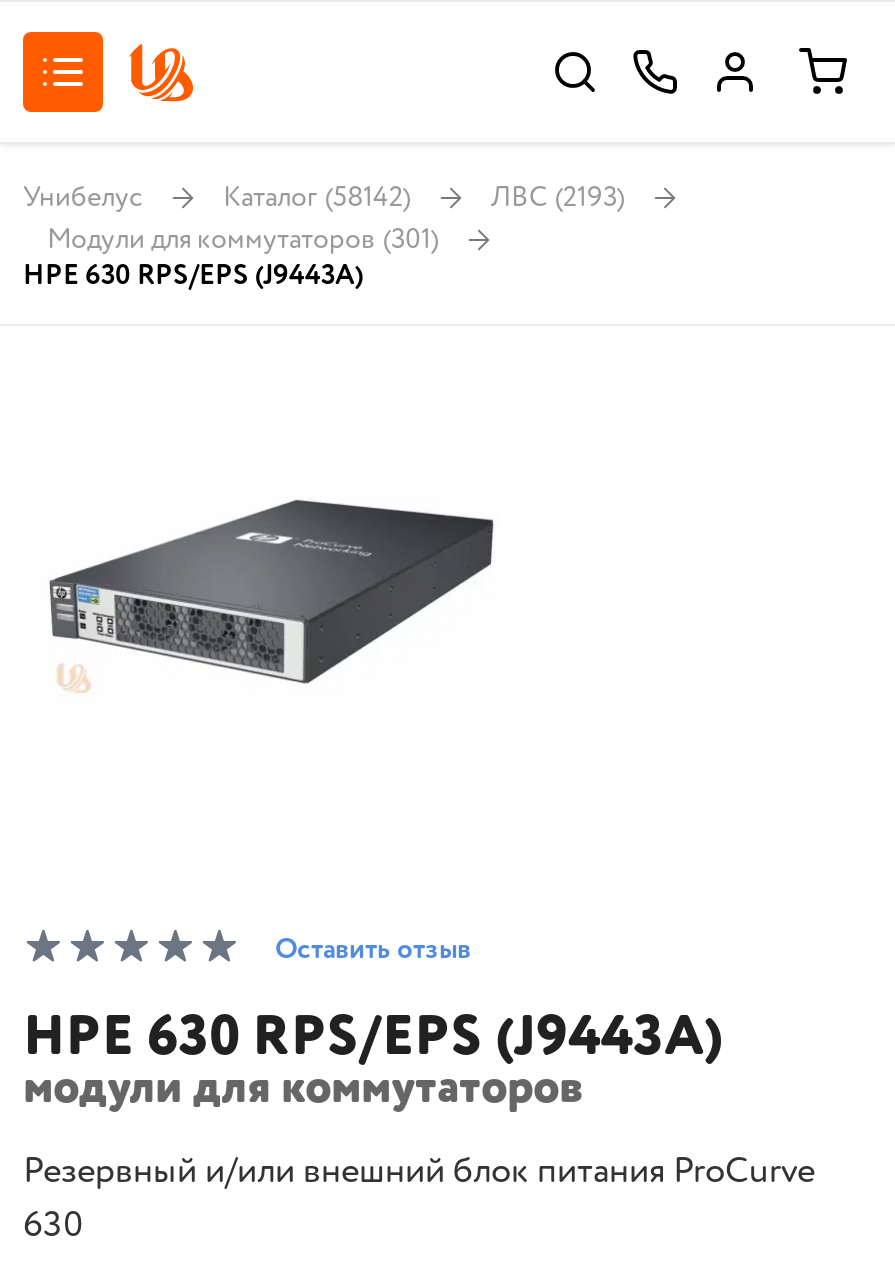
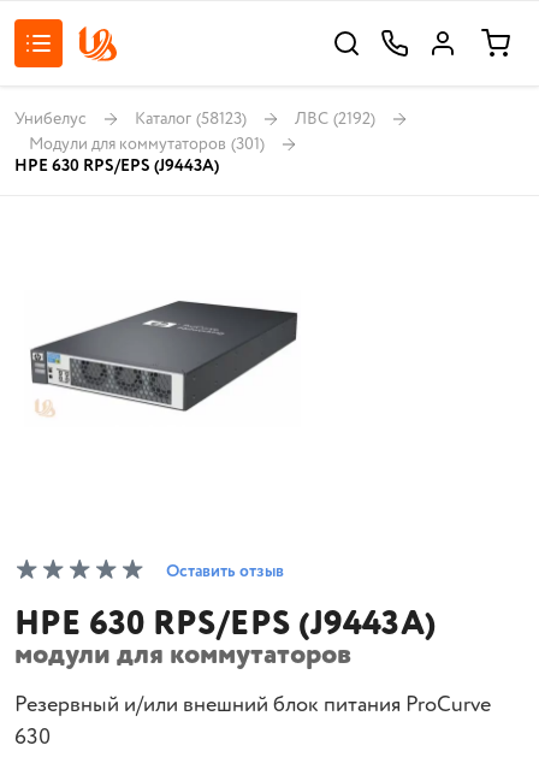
[223,177,411,217] Каталог (58142) -> [135,107,247,131] Каталог (58123)
[491,177,625,217] ЛВС (2193) -> [295,107,375,131] ЛВС (2192)

